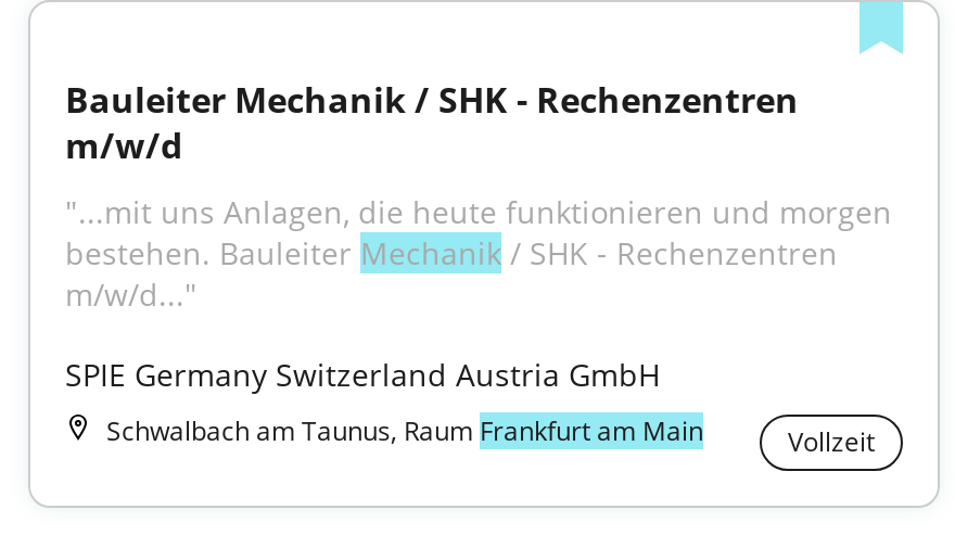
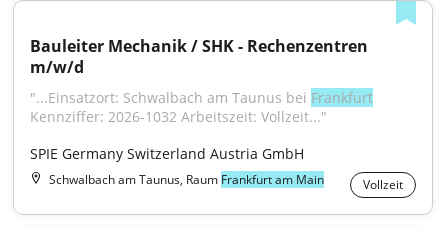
[65,191,892,315] "...mit uns Anlagen, die heute funktionieren und morgen | bestehen. Bauleiter Mechanik / SHK - Rechenzentren | m/w/d..." -> [30,88,373,126] "...Einsatzort: Schwalbach am Taunus bei Frankfurt | Kennziffer: 2026-1032 Arbeitszeit: Vollzeit..."

